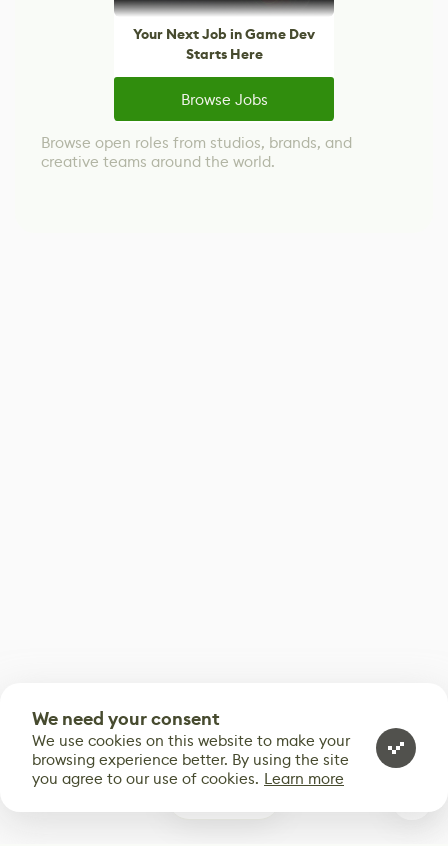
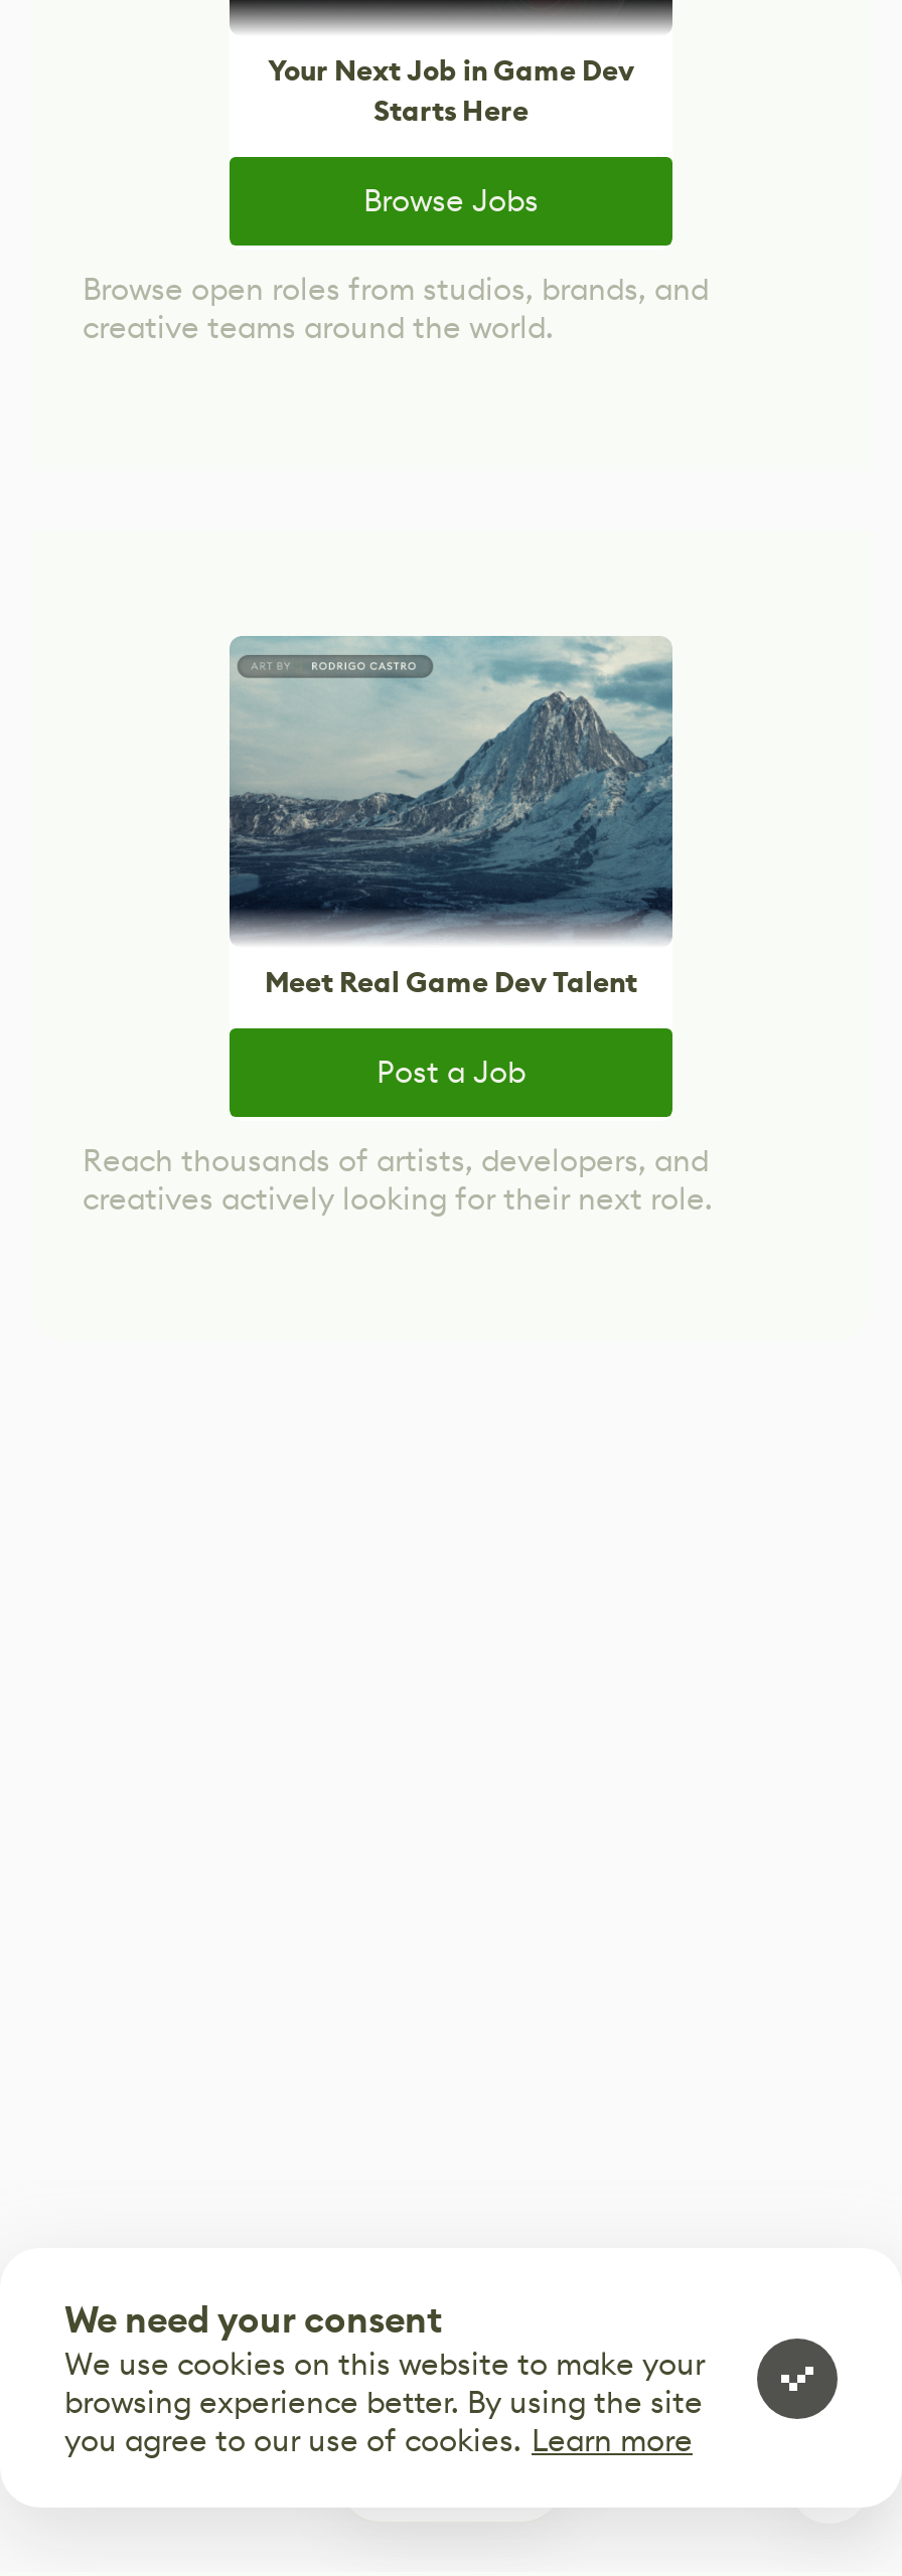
none -> [83,634,713,1216] [image] | Meet Real Game Dev Talent | Post a Job | Reach thousands of artists, developers, and | creatives actively looking for their next role.

